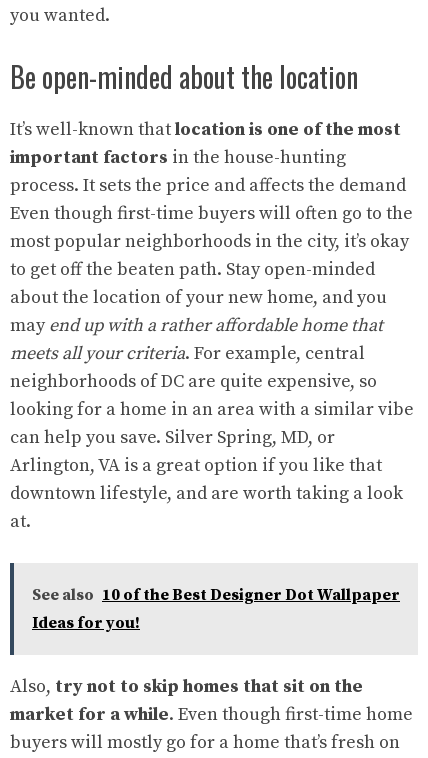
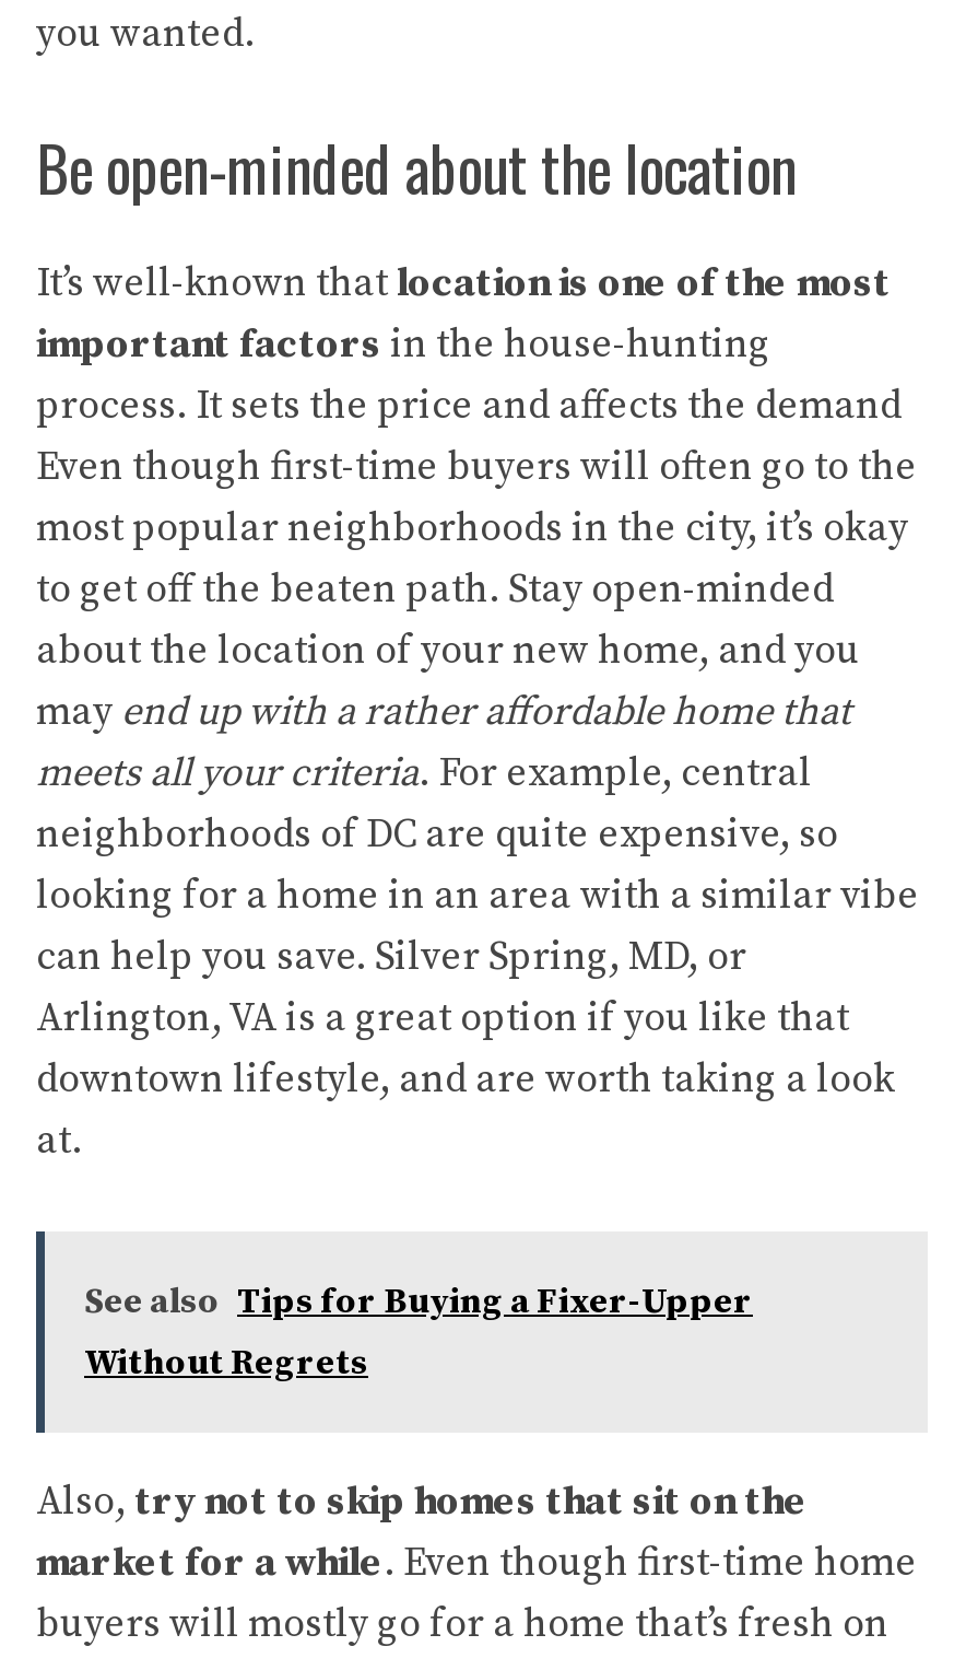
[32,585,400,633] See also 10 of the Best Designer Dot Wallpaper | Ideas for you! -> [84,1280,753,1385] See also Tips for Buying a Fixer-Upper | Without Regrets

